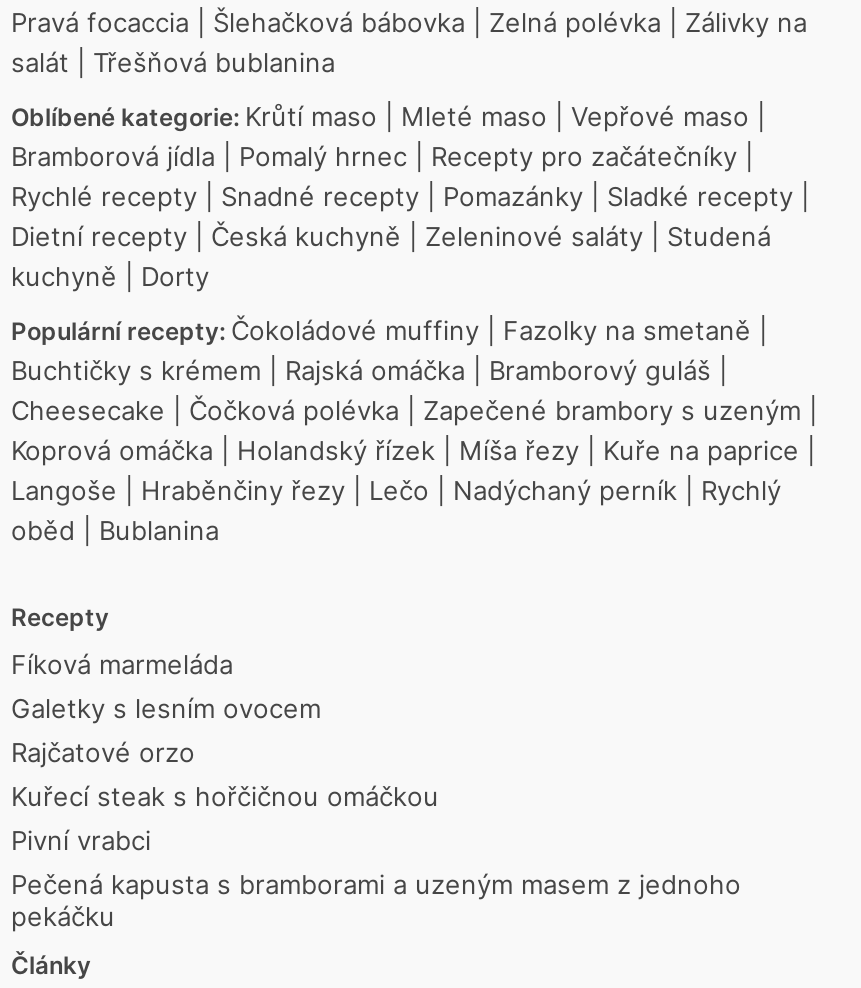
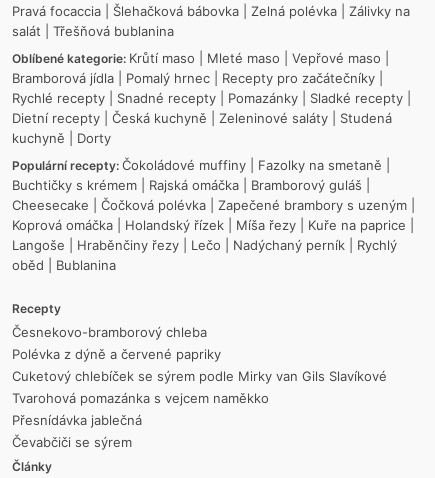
[11,648,741,932] Fíková marmeláda | Galetky s lesním ovocem | Rajčatové orzo | Kuřecí steak s hořčičnou omáčkou | Pivní vrabci | Pečená kapusta s bramborami a uzeným masem z jednoho | pekáčku -> [12,324,387,450] Česnekovo-bramborový chleba | Polévka z dýně a červené papriky | Cuketový chlebíček se sýrem podle Mirky van Gils Slavíkové | Tvarohová pomazánka s vejcem naměkko | Přesnídávka jablečná | Čevabčiči se sýrem

